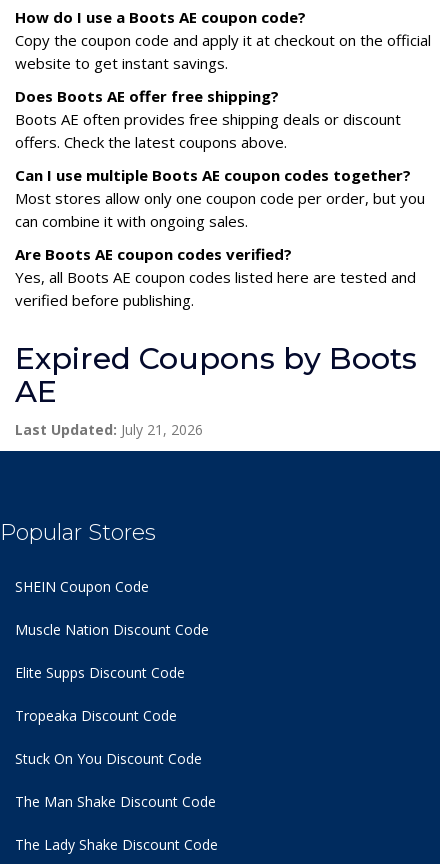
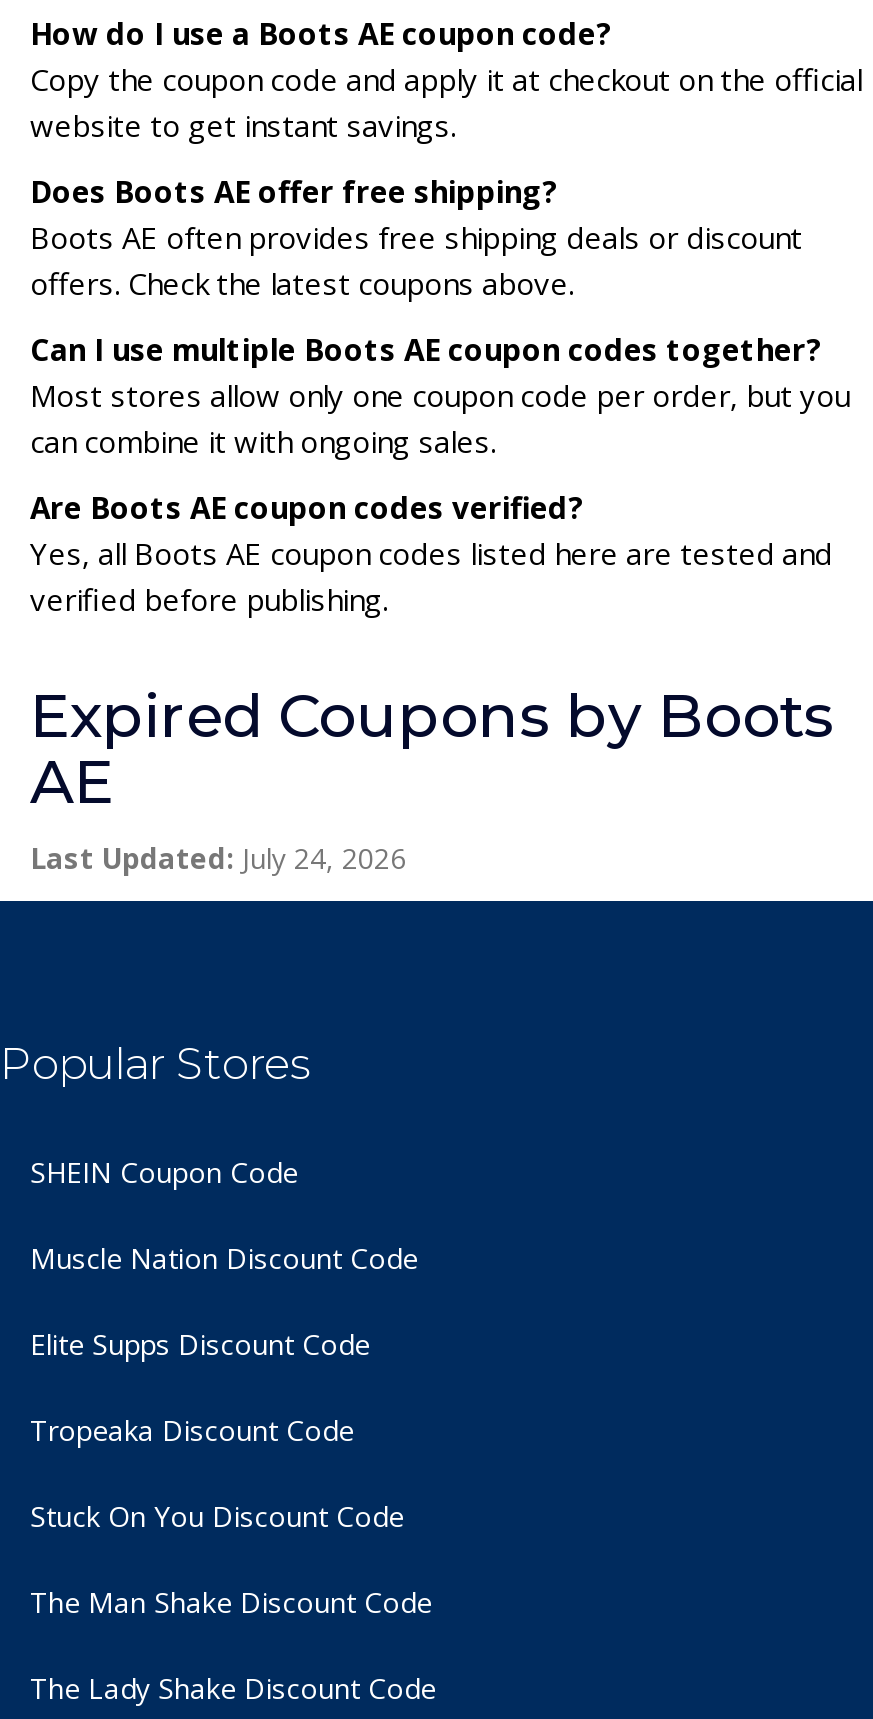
[15,420,203,439] Last Updated: July 21, 2026 -> [30,839,406,877] Last Updated: July 24, 2026

